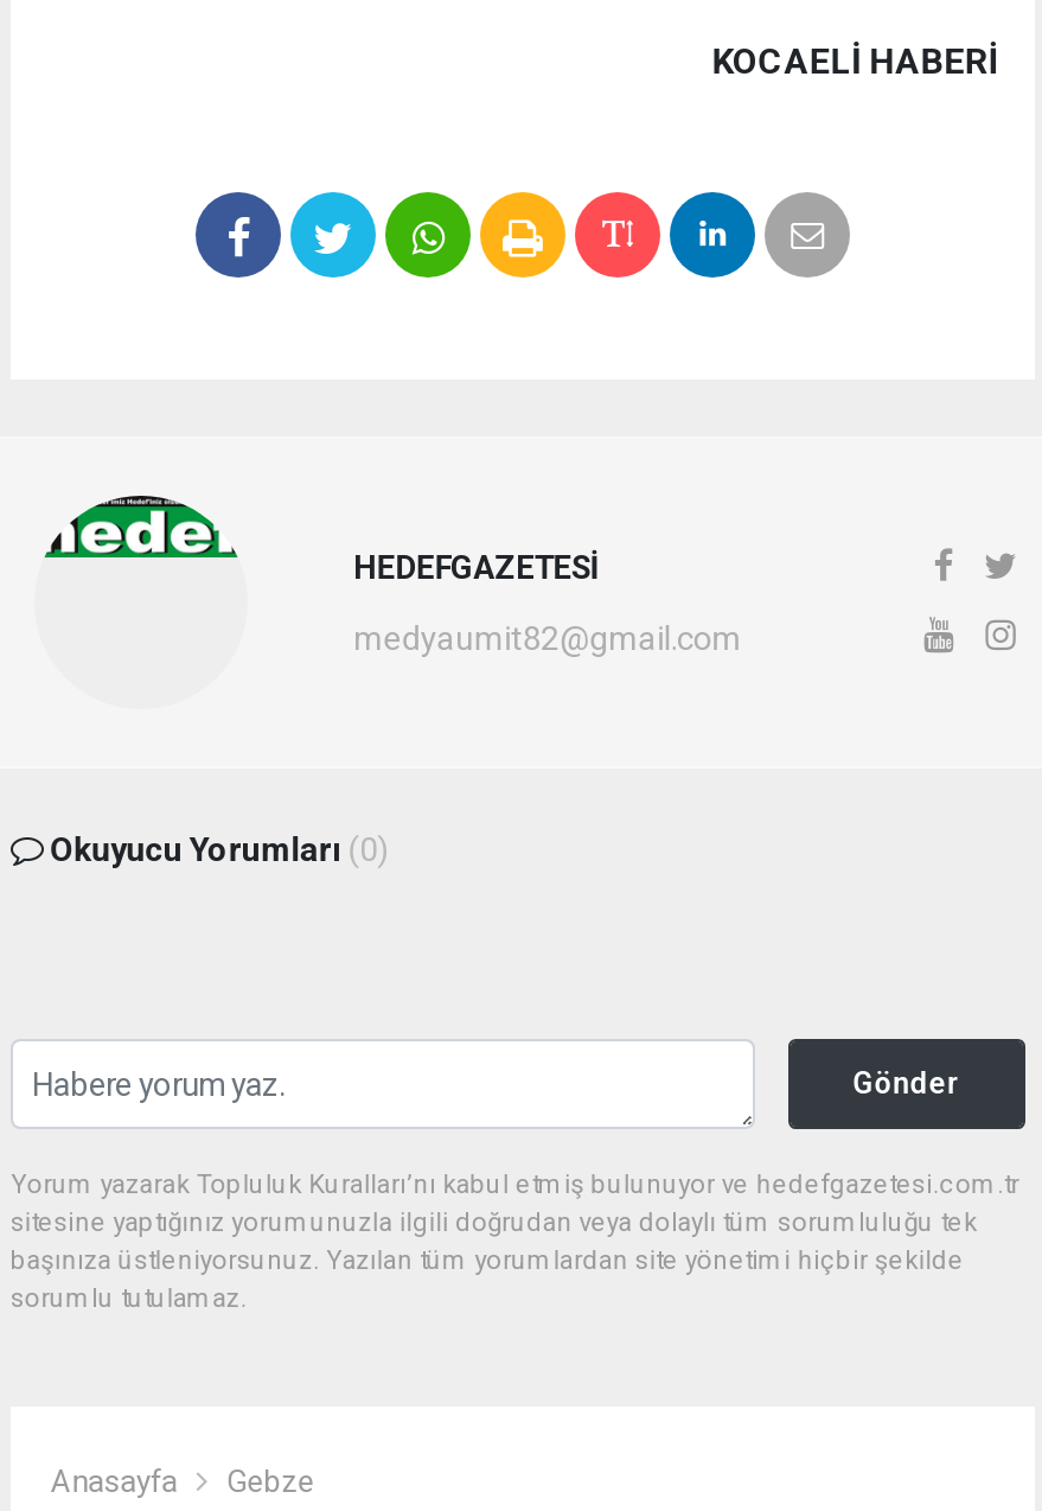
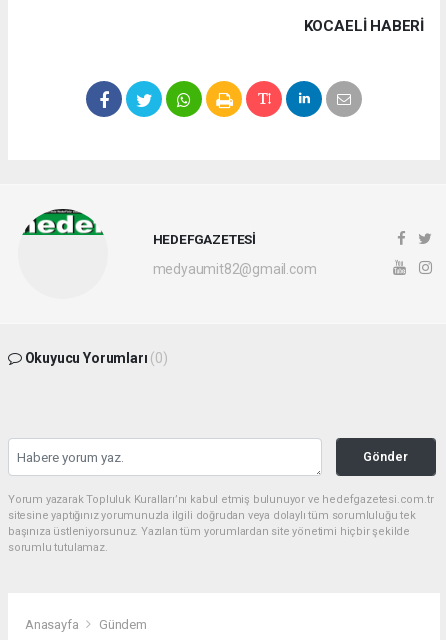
[226,1463,314,1499] Gebze -> [99,617,147,632] Gündem

